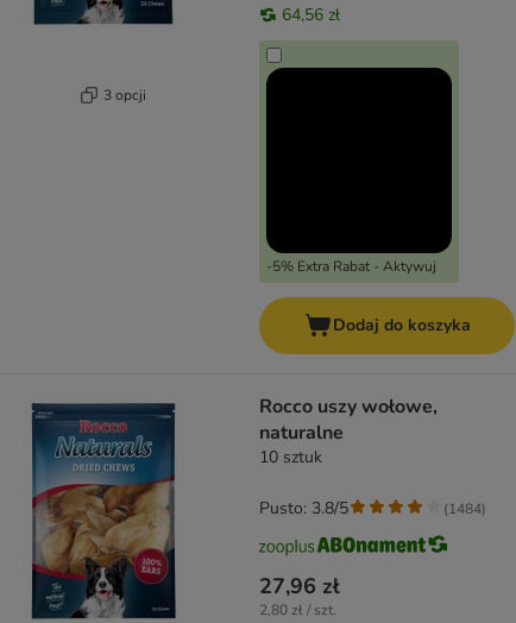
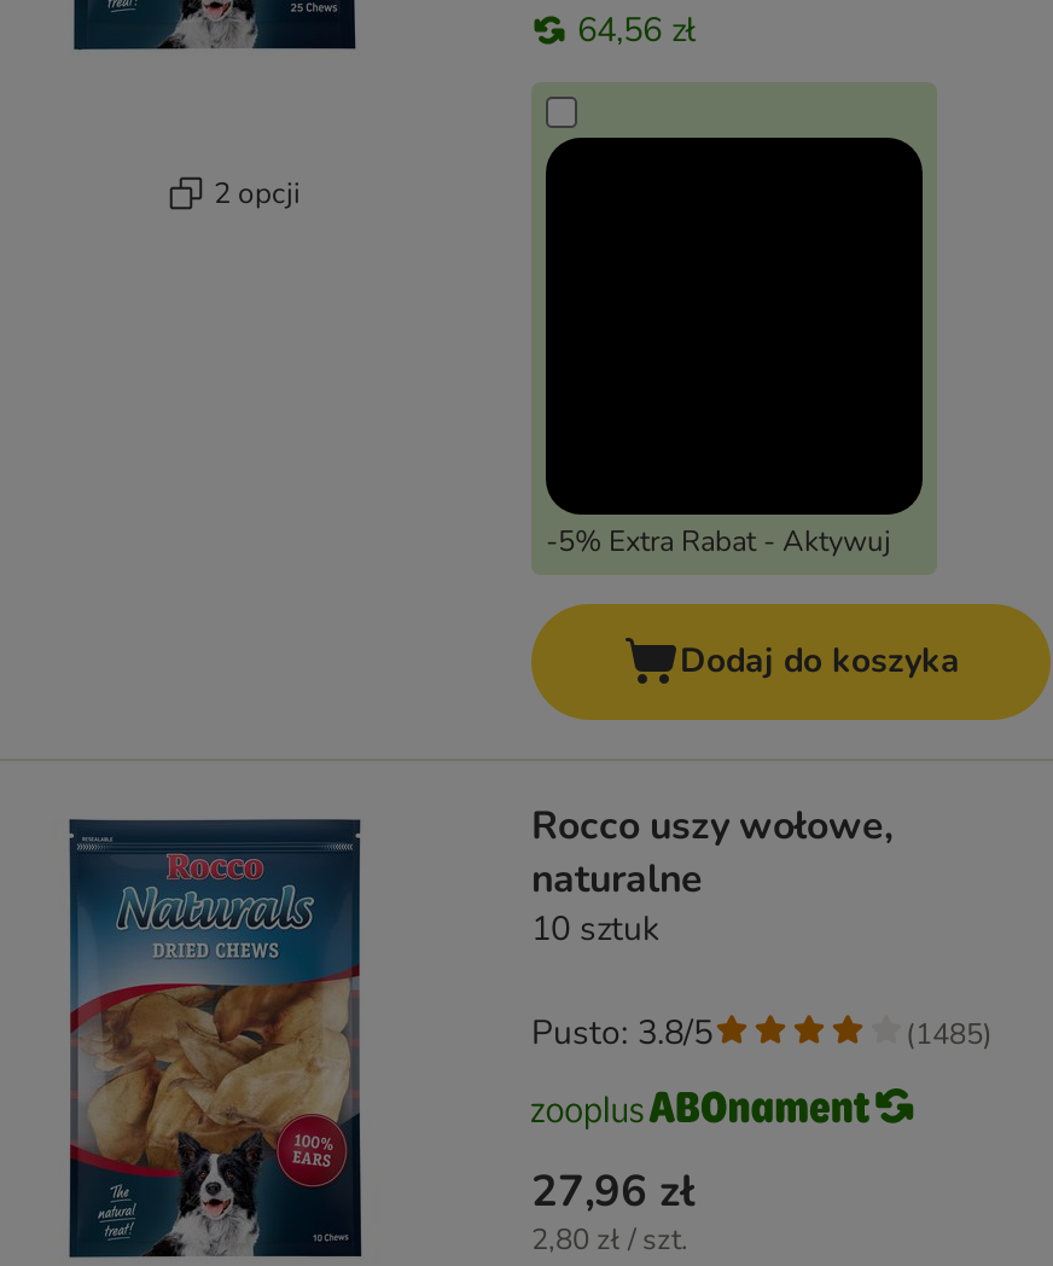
[103,85,146,104] 3 opcji -> [214,173,301,212] 2 opcji
[443,499,486,518] (1484) -> [906,1014,993,1052] (1485)

